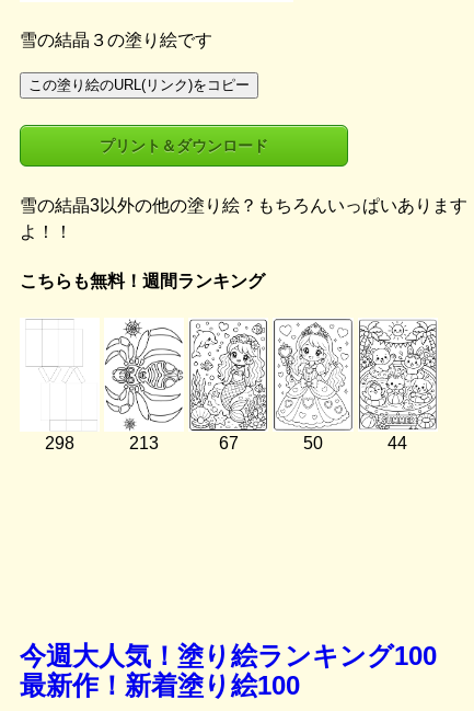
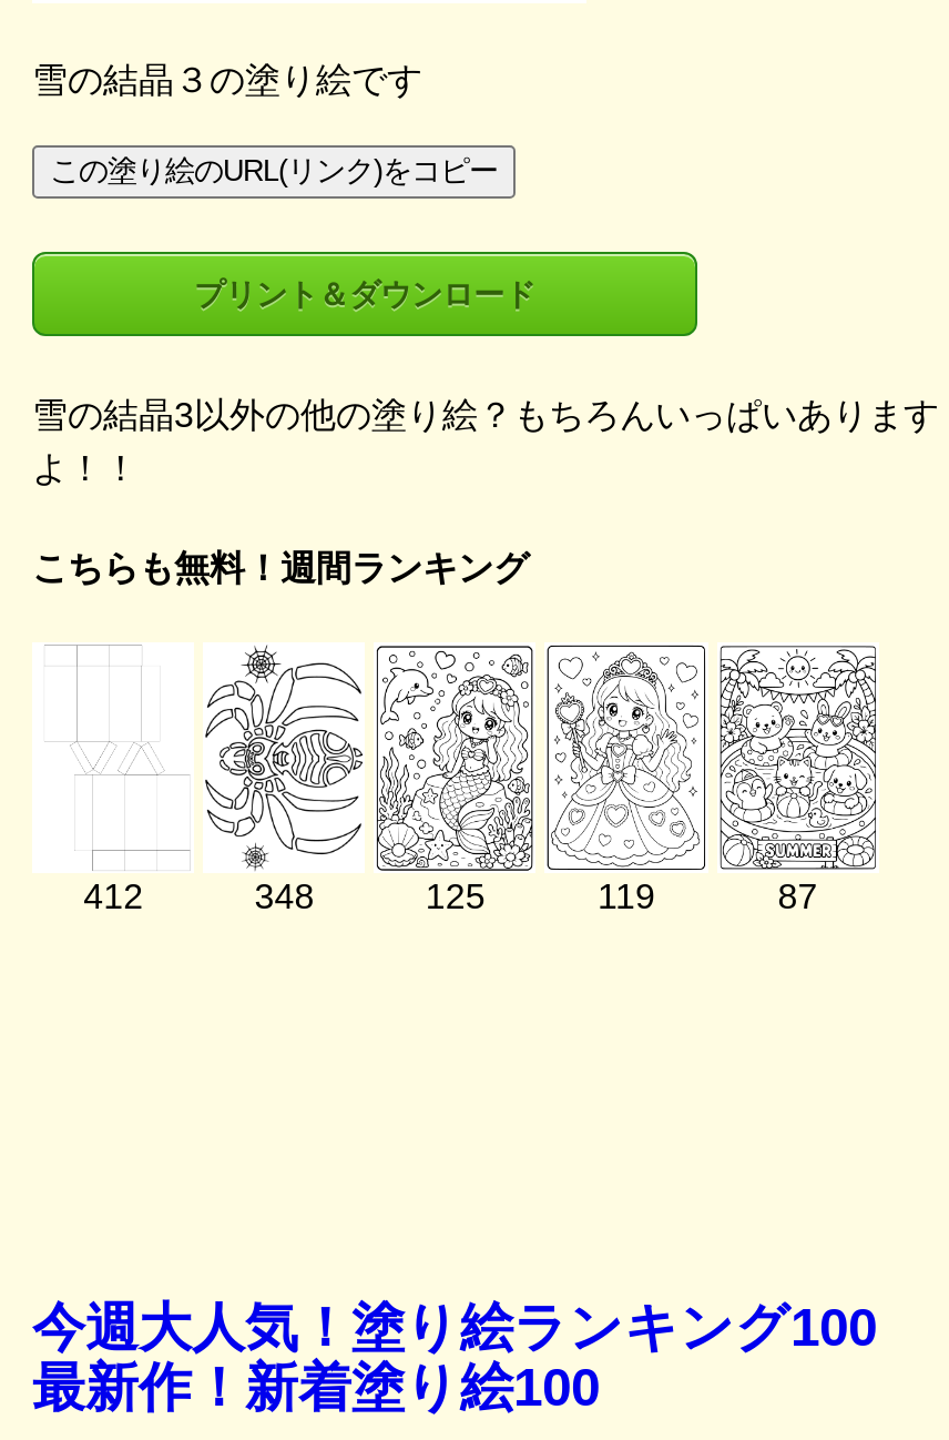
[45,434,75,453] 298 -> [83,878,143,916] 412
[129,434,159,453] 213 -> [254,878,314,916] 348
[219,434,239,453] 67 -> [425,878,485,916] 125
[303,434,323,453] 50 -> [598,878,655,916] 119
[388,434,407,453] 44 -> [778,878,818,916] 87

